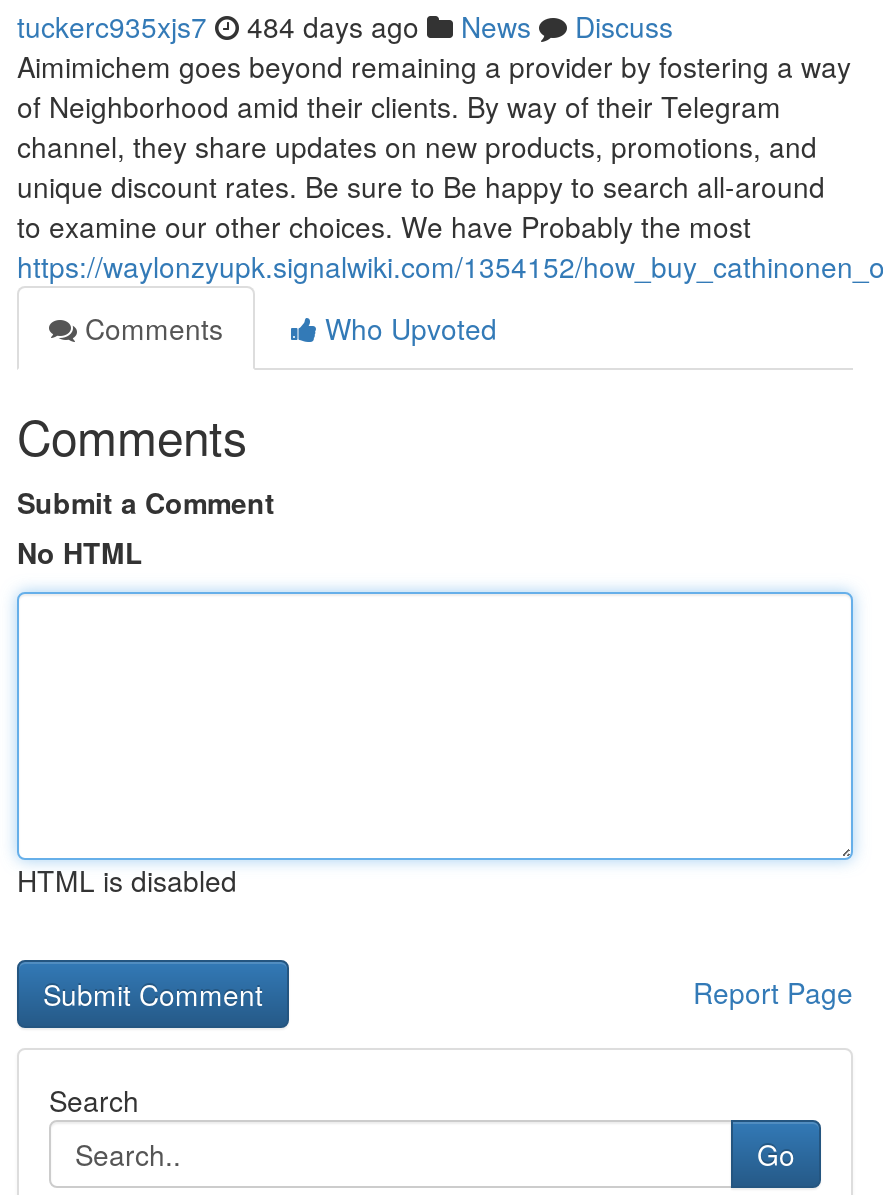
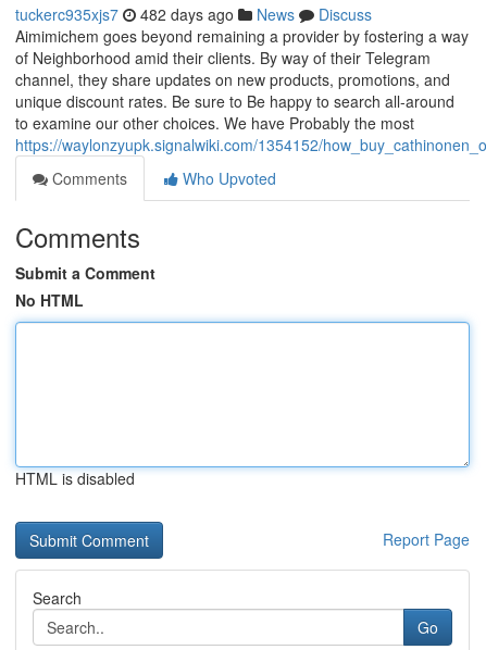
[17,6,673,46] tuckerc935xjs7 484 days ago News Discuss -> [15,3,372,25] tuckerc935xjs7 482 days ago News Discuss

